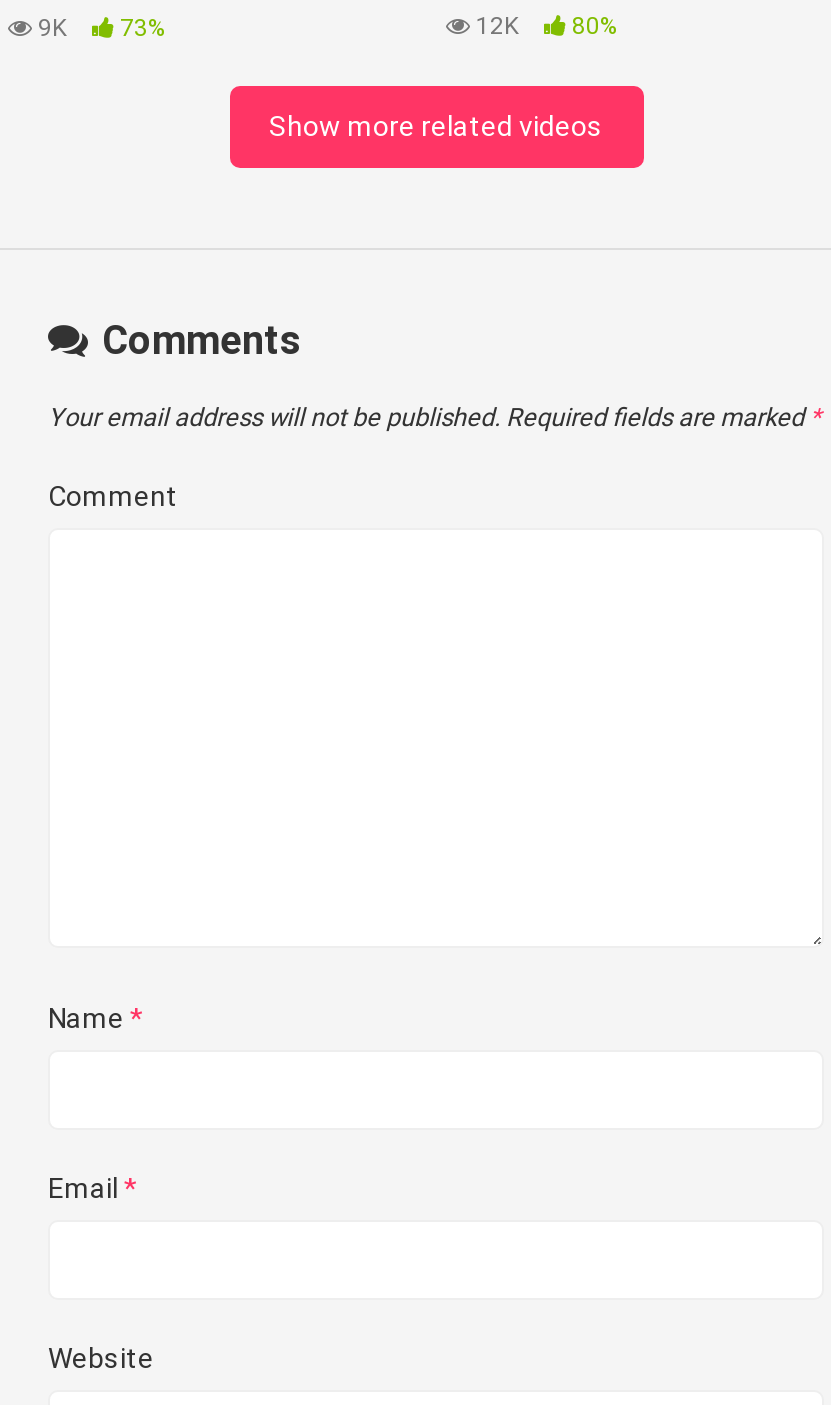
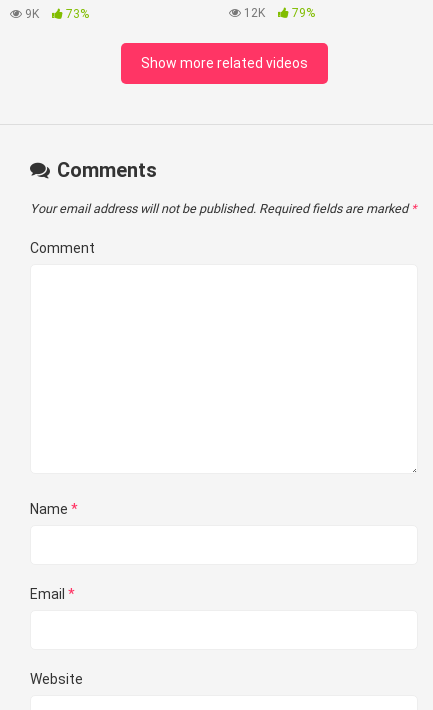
[470,12,618,40] 12K 80% -> [241,6,315,20] 12K 79%

